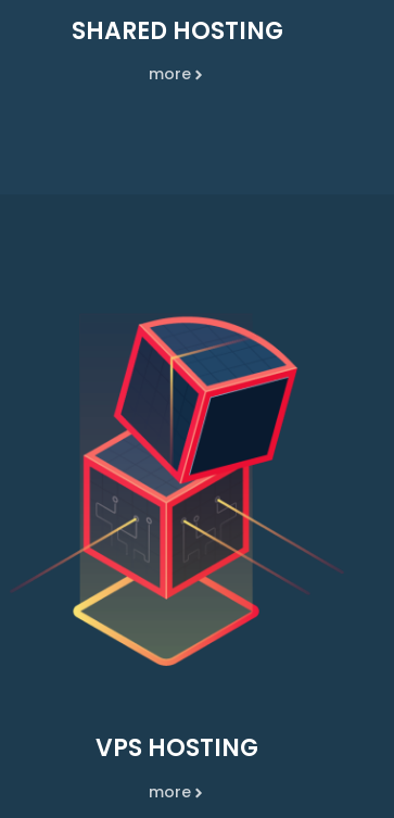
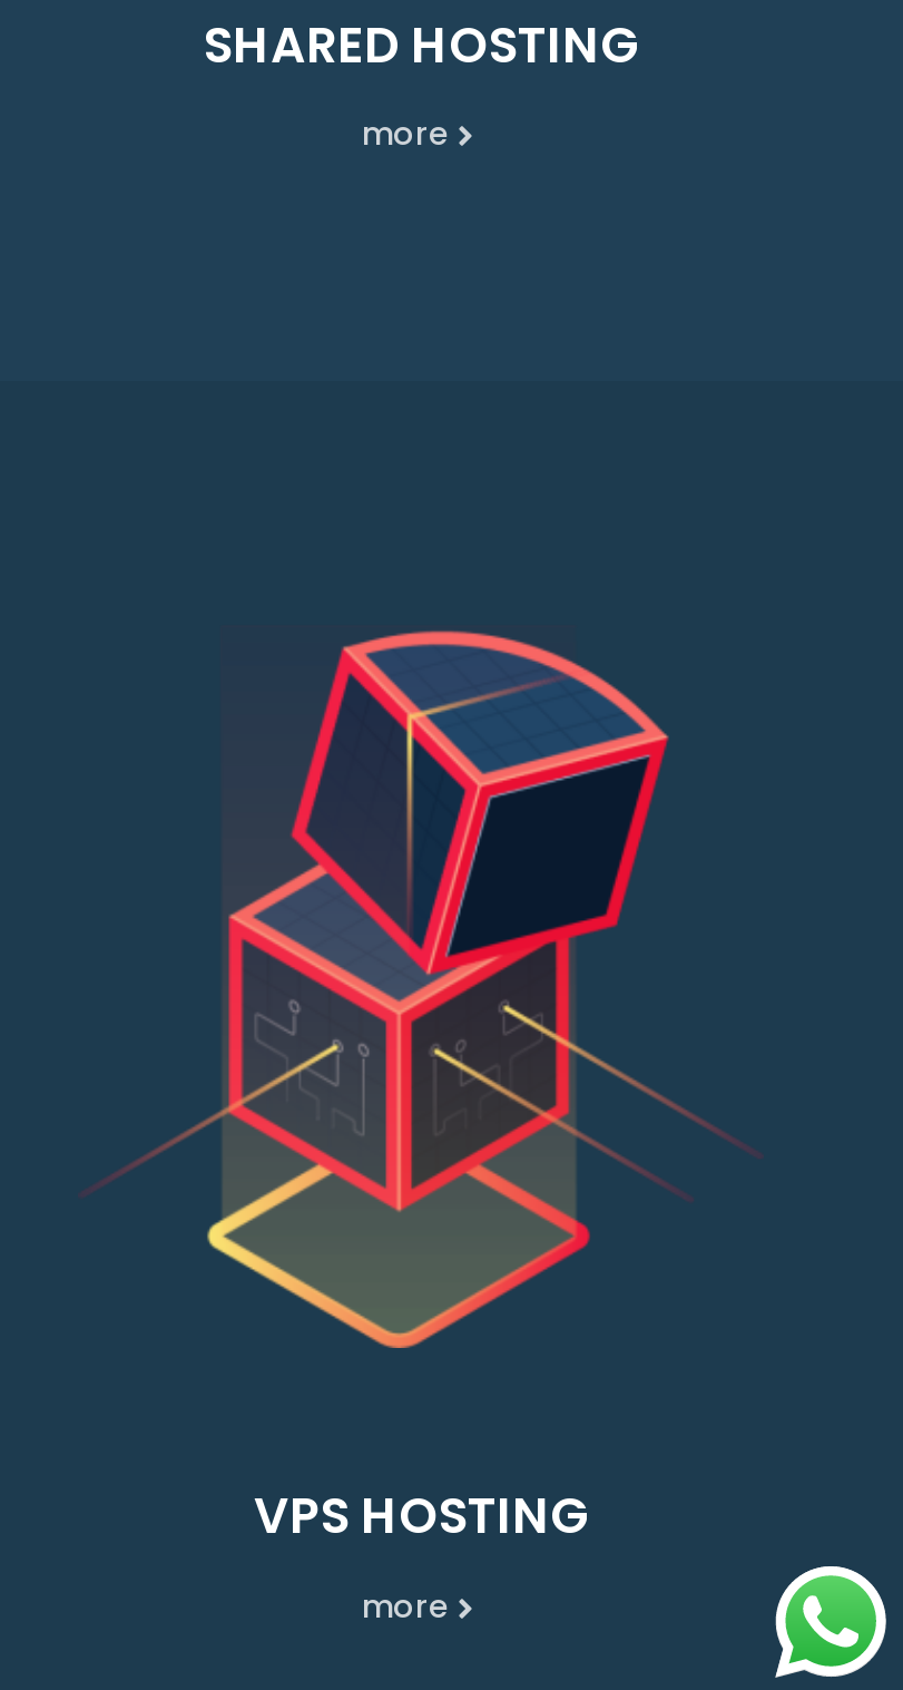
none -> [773,1564,889,1680] [image]

